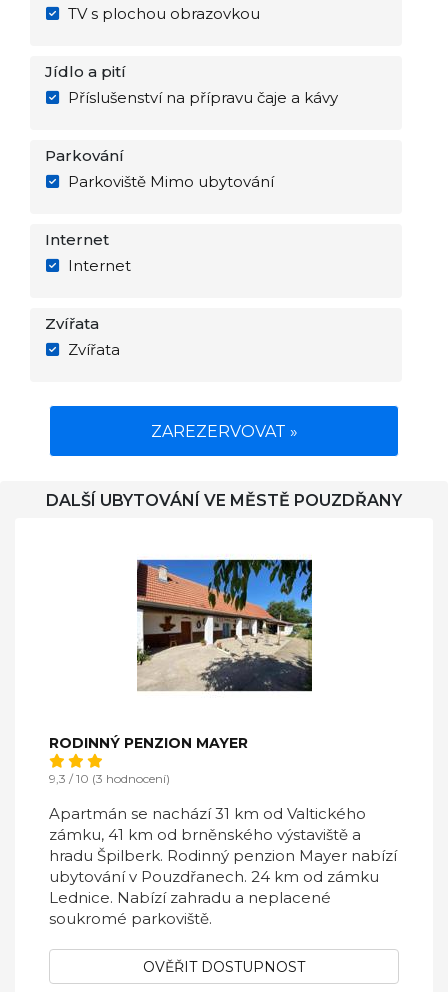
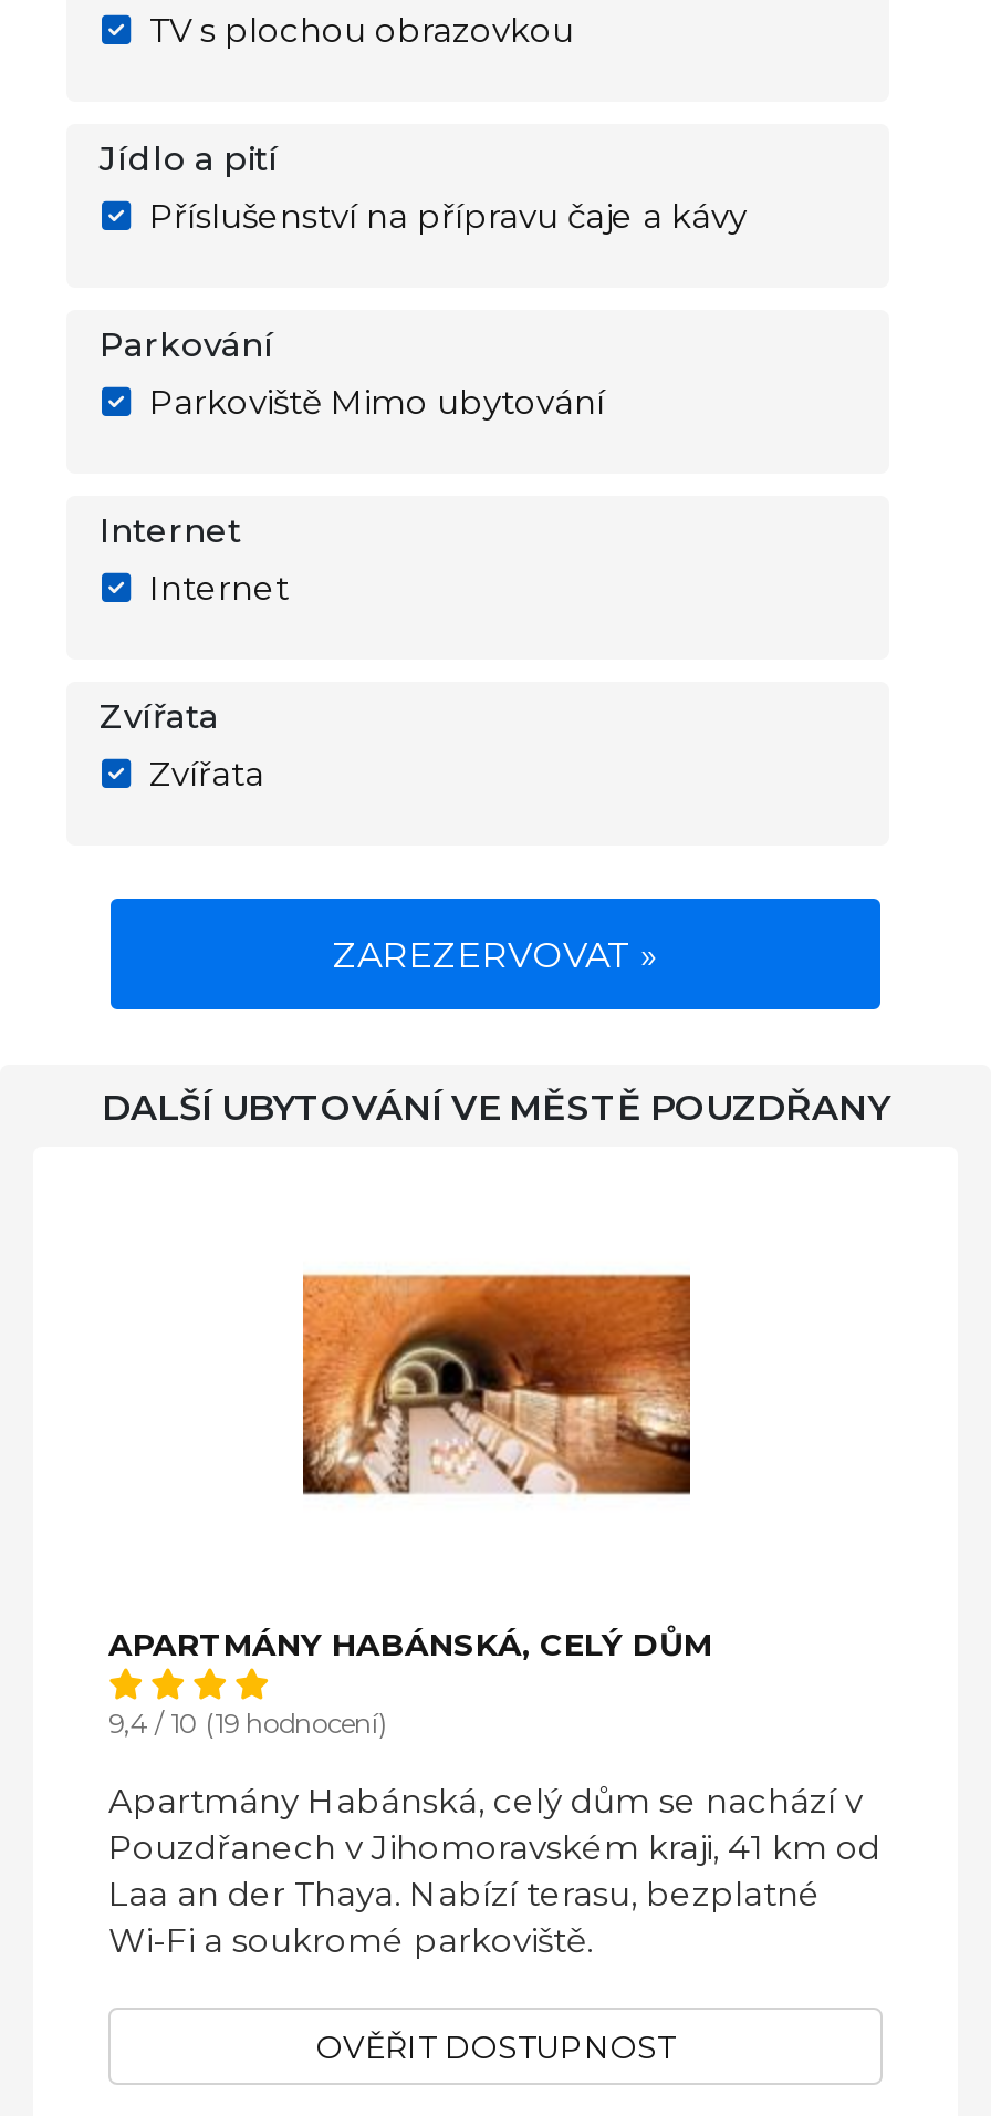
[136,559,313,692] [image] -> [301,1237,692,1498] [image]
[49,734,248,752] RODINNÝ PENZION MAYER -> [108,1625,712,1664] APARTMÁNY HABÁNSKÁ, CELÝ DŮM
[49,771,170,786] 9,3 / 10 (3 hodnocení) -> [108,1707,387,1740] 9,4 / 10 (19 hodnocení)
[49,804,397,928] Apartmán se nachází 31 km od Valtického | zámku, 41 km od brněnského výstaviště a | hradu Špilberk. Rodinný penzion Mayer nabízí | ubytování v Pouzdřanech. 24 km od zámku | Lednice. Nabízí zahradu a neplacené | soukromé parkoviště. -> [108,1780,880,1961] Apartmány Habánská, celý dům se nachází v | Pouzdřanech v Jihomoravském kraji, 41 km od | Laa an der Thaya. Nabízí terasu, bezplatné | Wi-Fi a soukromé parkoviště.

